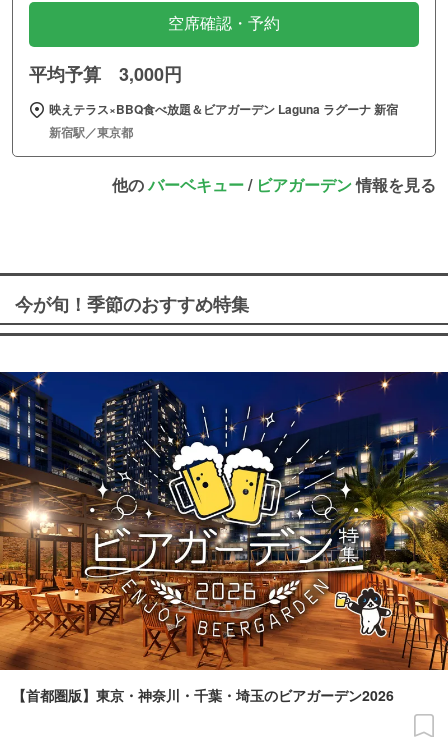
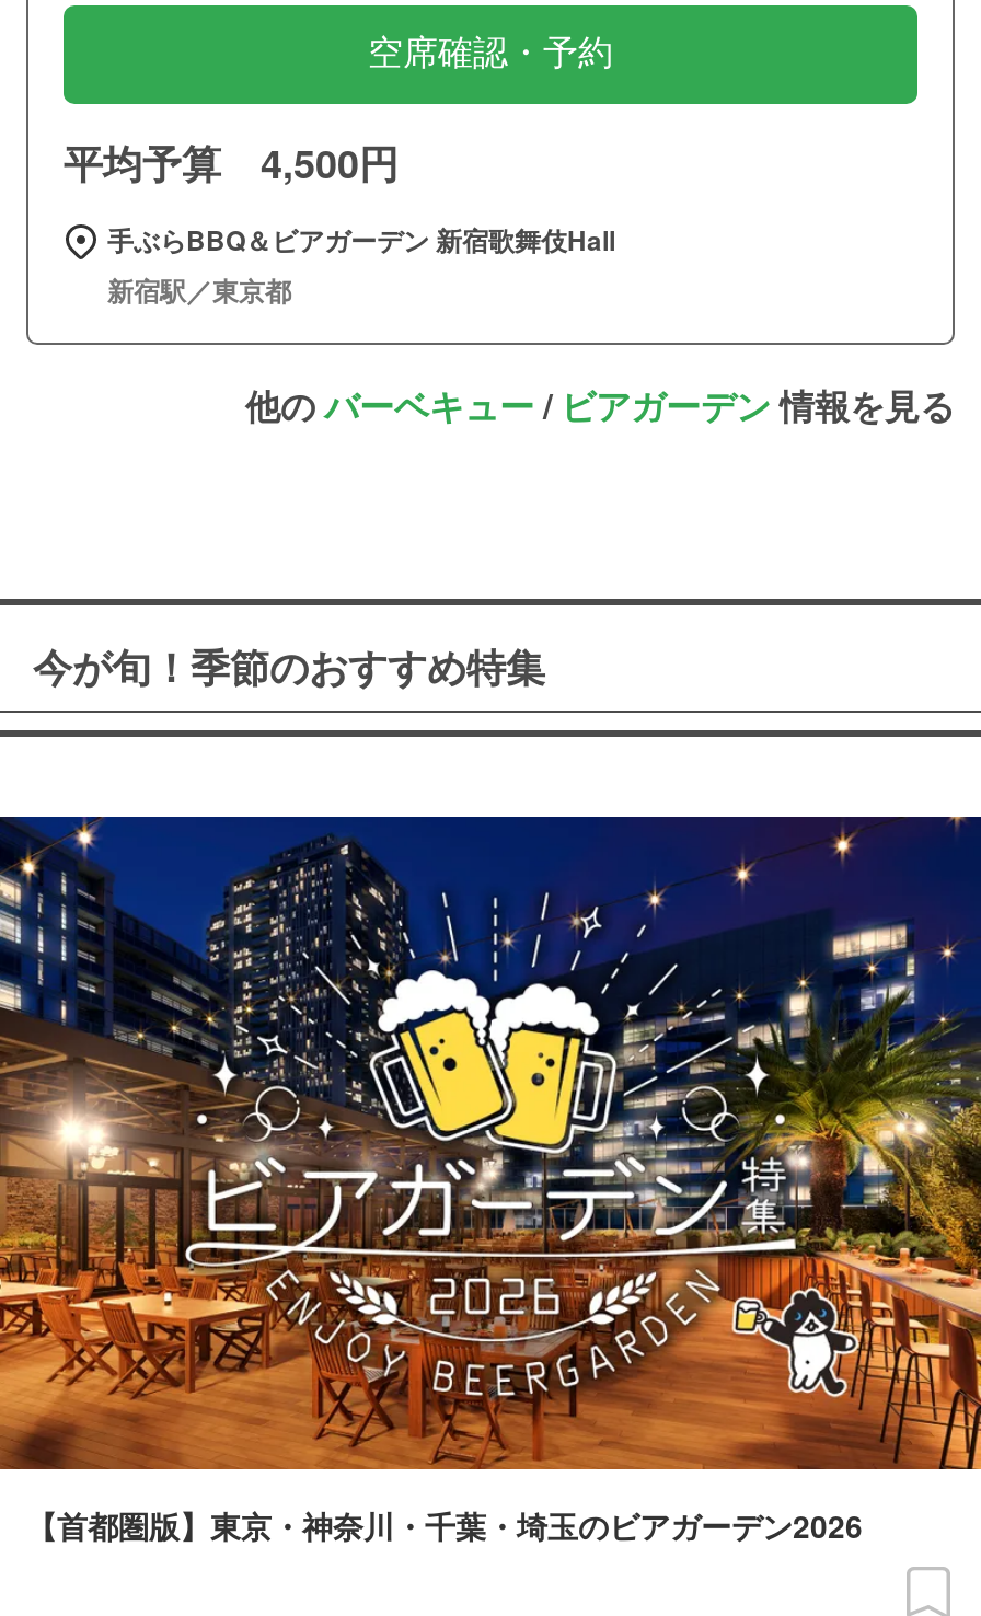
[29,61,182,87] 平均予算 3,000円 -> [64,135,399,192] 平均予算 4,500円
[49,100,398,118] 映えテラス×BBQ食べ放題＆ビアガーデン Laguna ラグーナ 新宿 -> [107,221,615,260] 手ぶらBBQ＆ビアガーデン 新宿歌舞伎Hall

